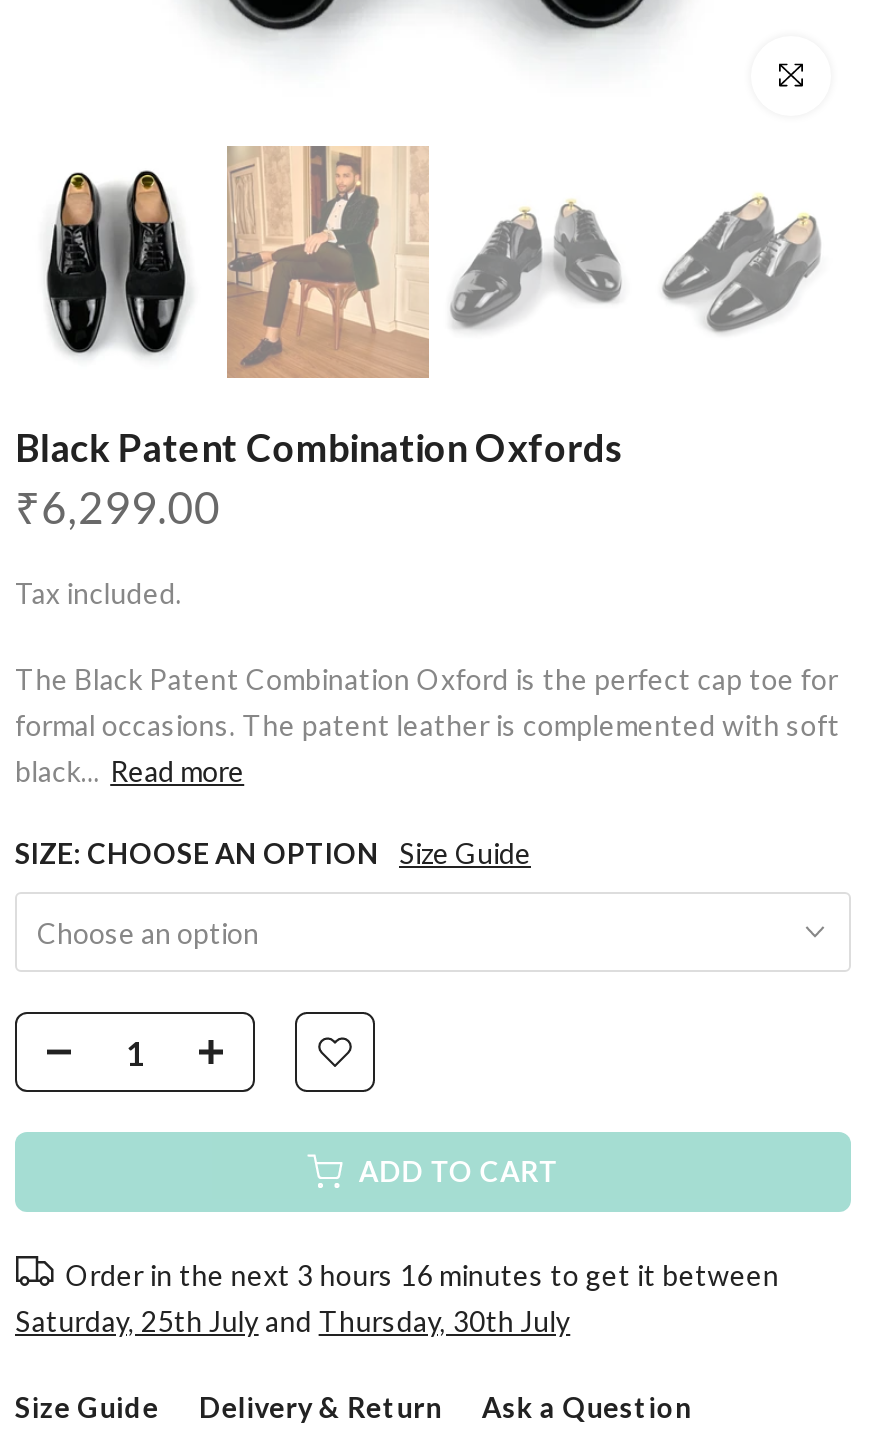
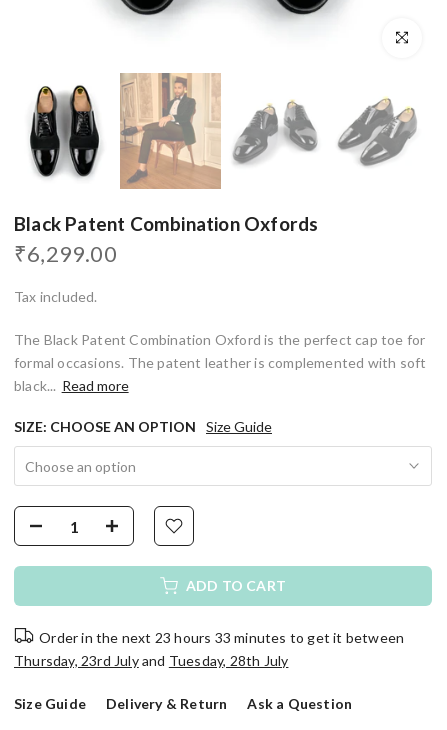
[65,1258,779,1292] Order in the next 3 hours 16 minutes to get it between -> [39,629,404,646] Order in the next 23 hours 33 minutes to get it between
[15,1304,570,1338] Saturday, 25th July and Thursday, 30th July -> [14,652,288,669] Thursday, 23rd July and Tuesday, 28th July

